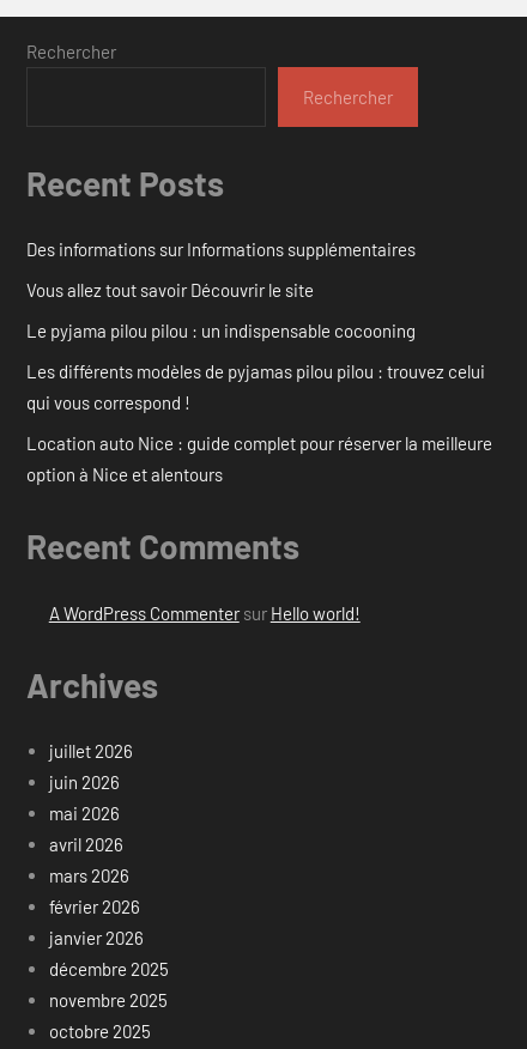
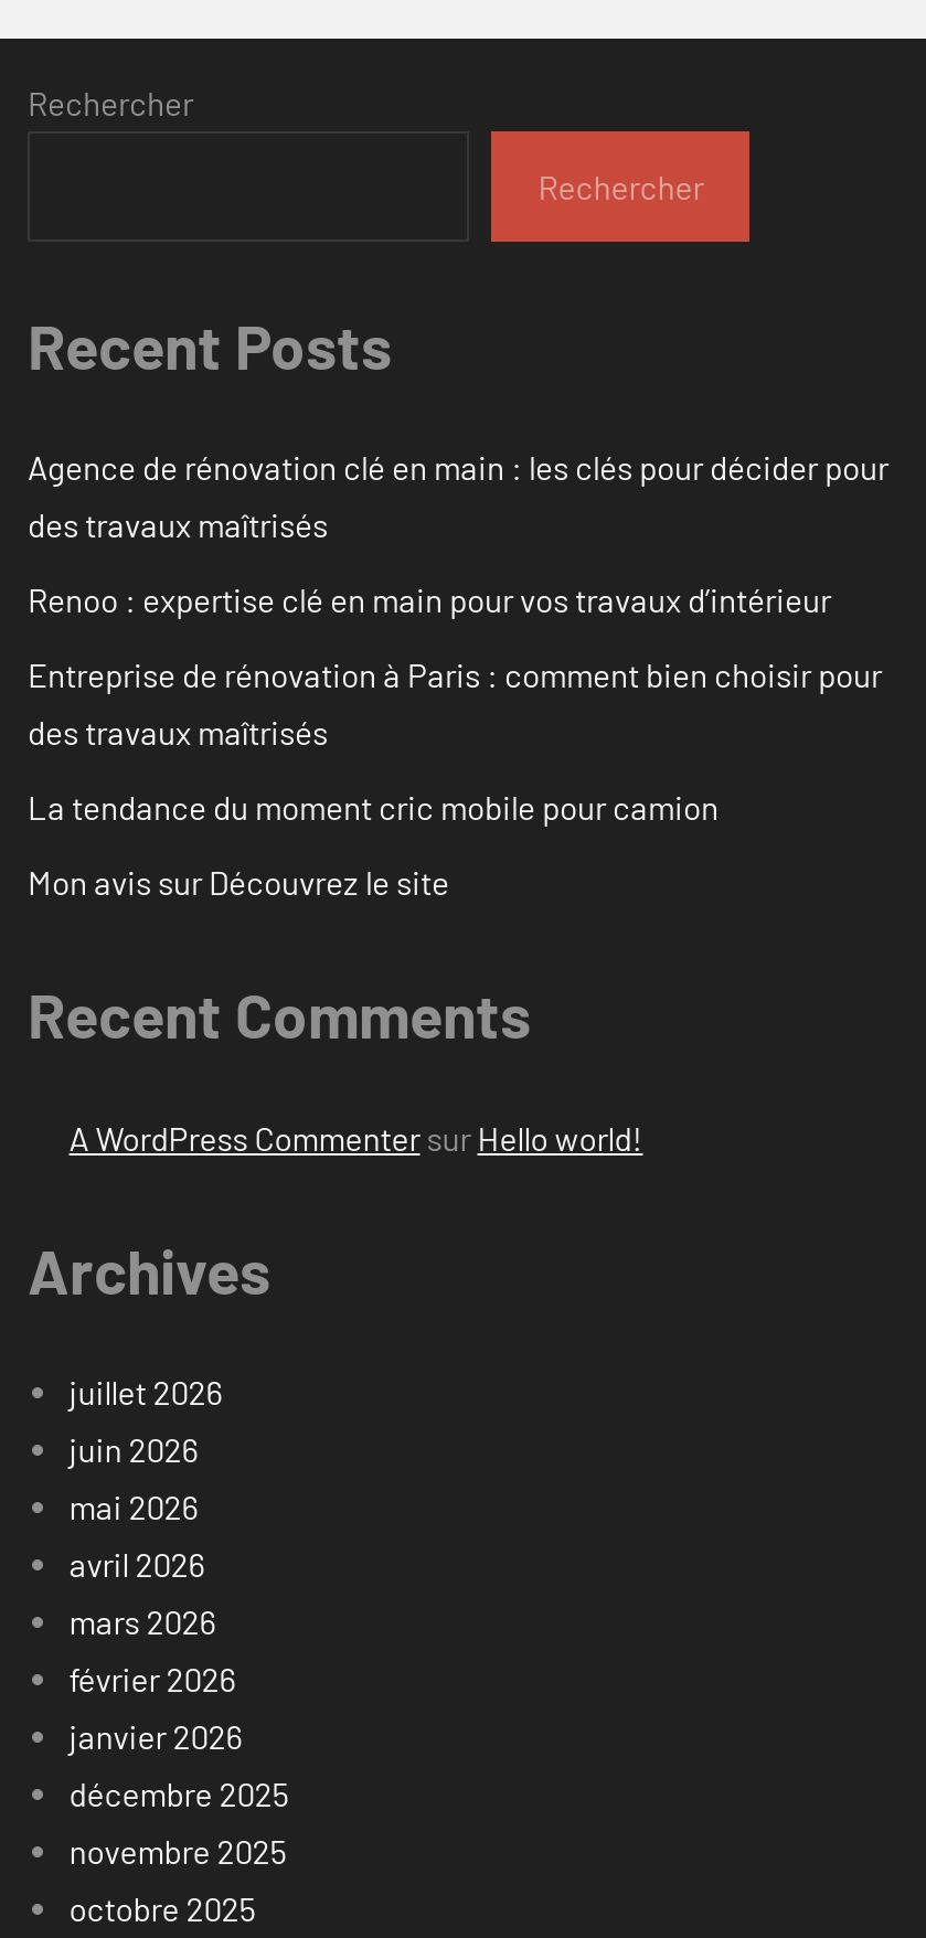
[26,239,416,260] Des informations sur Informations supplémentaires -> [28,448,888,545] Agence de rénovation clé en main : les clés pour décider pour | des travaux maîtrisés
[26,279,314,301] Vous allez tout savoir Découvrir le site -> [28,580,831,620] Renoo : expertise clé en main pour vos travaux d’intérieur
[26,320,416,342] Le pyjama pilou pilou : un indispensable cocooning -> [28,655,882,752] Entreprise de rénovation à Paris : comment bien choisir pour | des travaux maîtrisés
[26,361,485,413] Les différents modèles de pyjamas pilou pilou : trouvez celui | qui vous correspond ! -> [28,788,719,827] La tendance du moment cric mobile pour camion
[26,433,492,485] Location auto Nice : guide complet pour réserver la meilleure | option à Nice et alentours -> [28,863,449,902] Mon avis sur Découvrez le site

